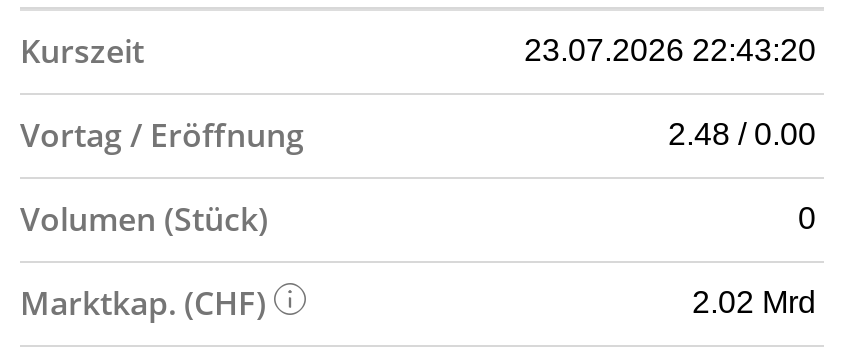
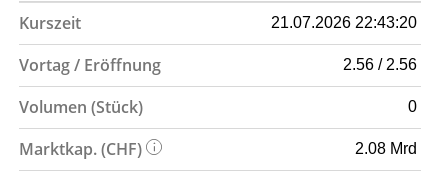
[524,33,816,67] 23.07.2026 22:43:20 -> [271,14,417,31] 21.07.2026 22:43:20
[668,117,816,151] 2.48 / 0.00 -> [343,56,417,73] 2.56 / 2.56
[692,285,816,319] 2.02 Mrd -> [355,140,417,157] 2.08 Mrd

